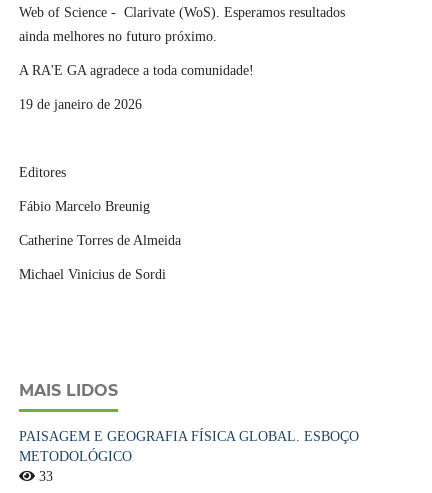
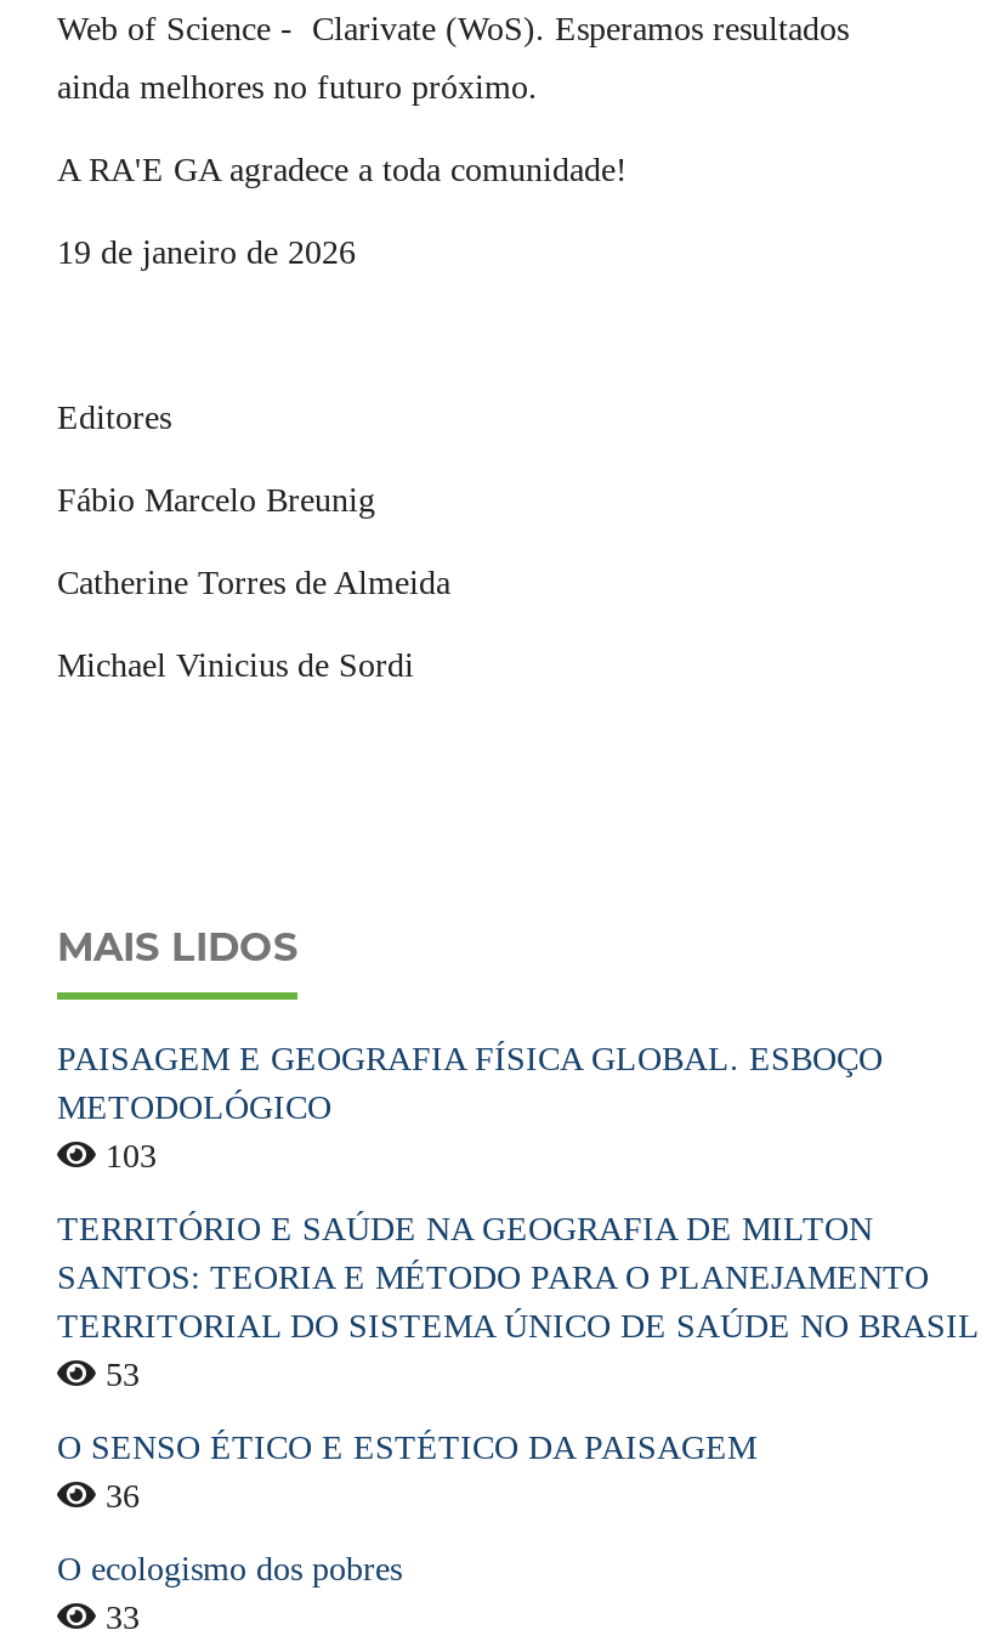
none -> [57,1137,980,1586] 103 | TERRITÓRIO E SAÚDE NA GEOGRAFIA DE MILTON | SANTOS: TEORIA E MÉTODO PARA O PLANEJAMENTO | TERRITORIAL DO SISTEMA ÚNICO DE SAÚDE NO BRASIL | 53 | O SENSO ÉTICO E ESTÉTICO DA PAISAGEM | 36 | O ecologismo dos pobres

